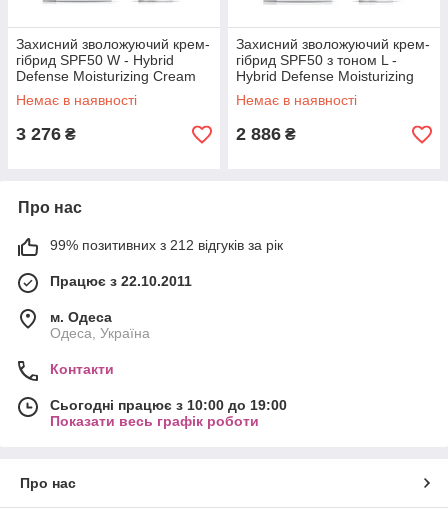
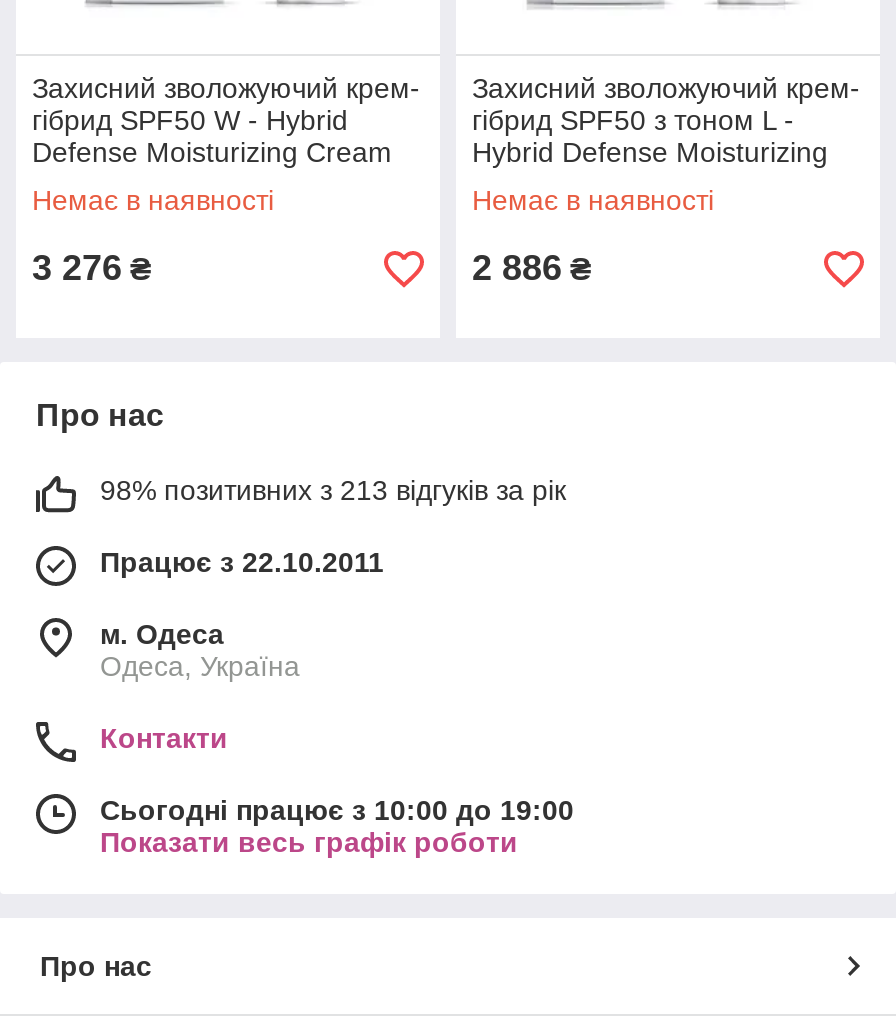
[50,237,283,253] 99% позитивних з 212 відгуків за рік -> [100,474,566,506] 98% позитивних з 213 відгуків за рік

